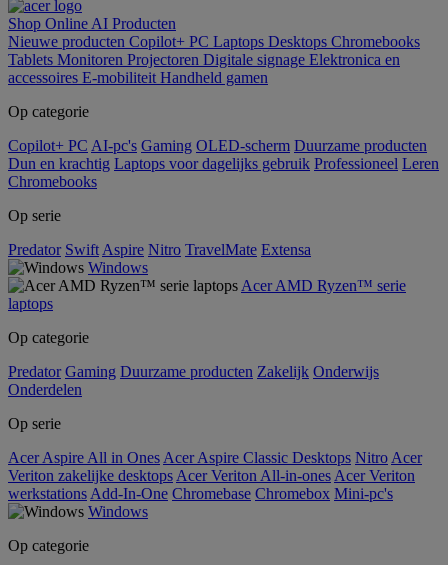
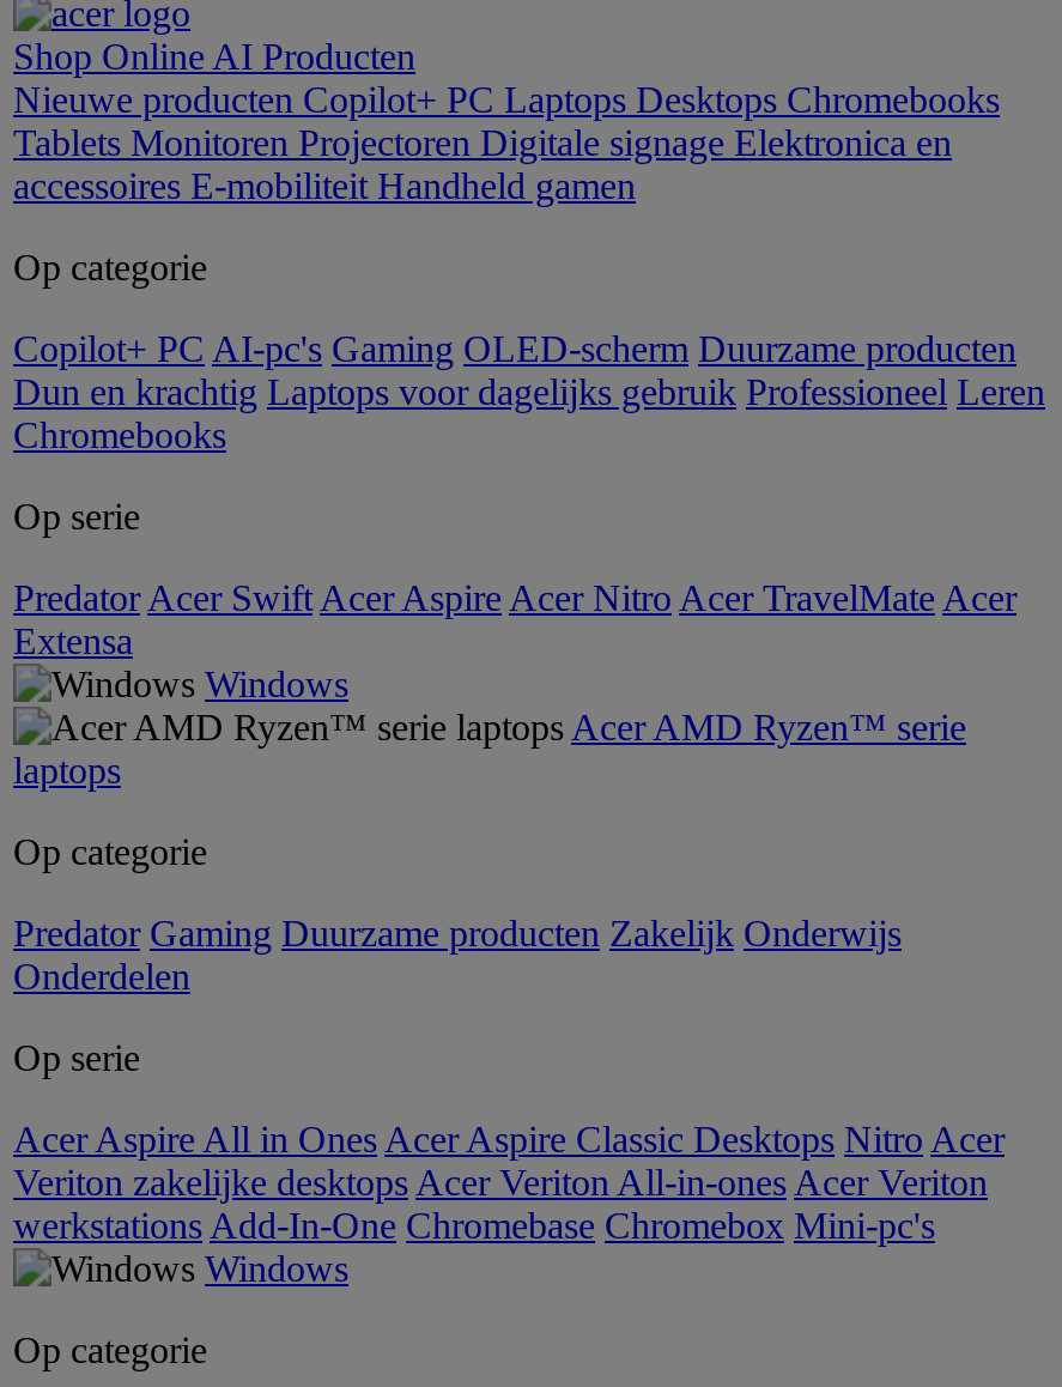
[8,241,311,258] Predator Swift Aspire Nitro TravelMate Extensa -> [13,577,1017,661] Predator Acer Swift Acer Aspire Acer Nitro Acer TravelMate Acer | Extensa

